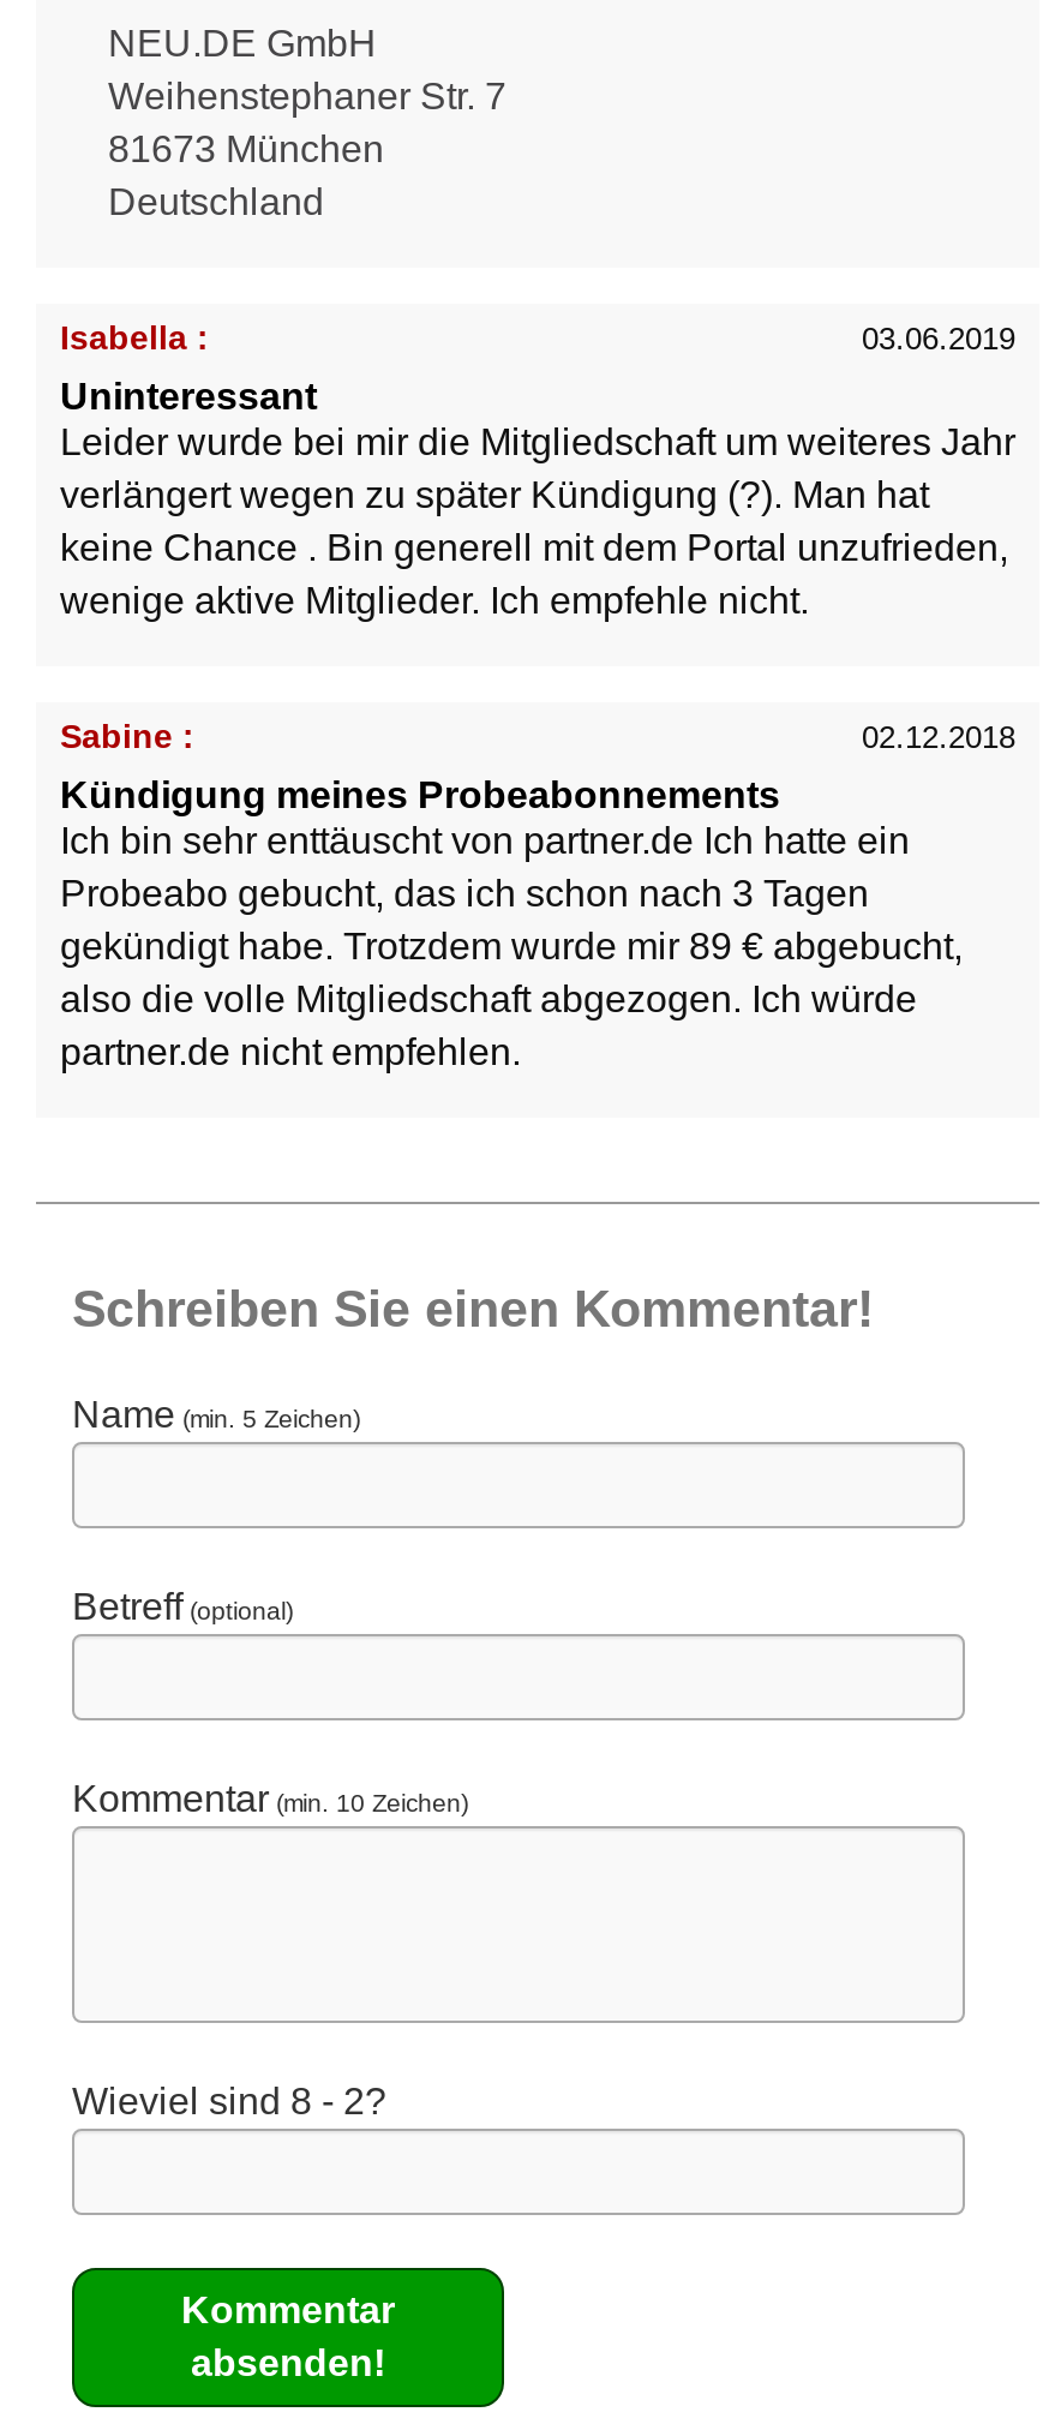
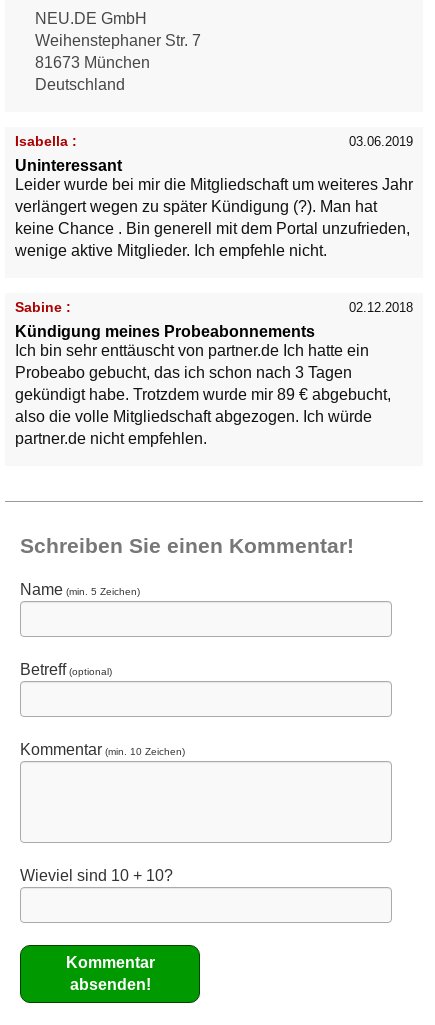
[72,2081,386,2122] Wieviel sind 8 - 2? -> [20,867,173,884] Wieviel sind 10 + 10?

